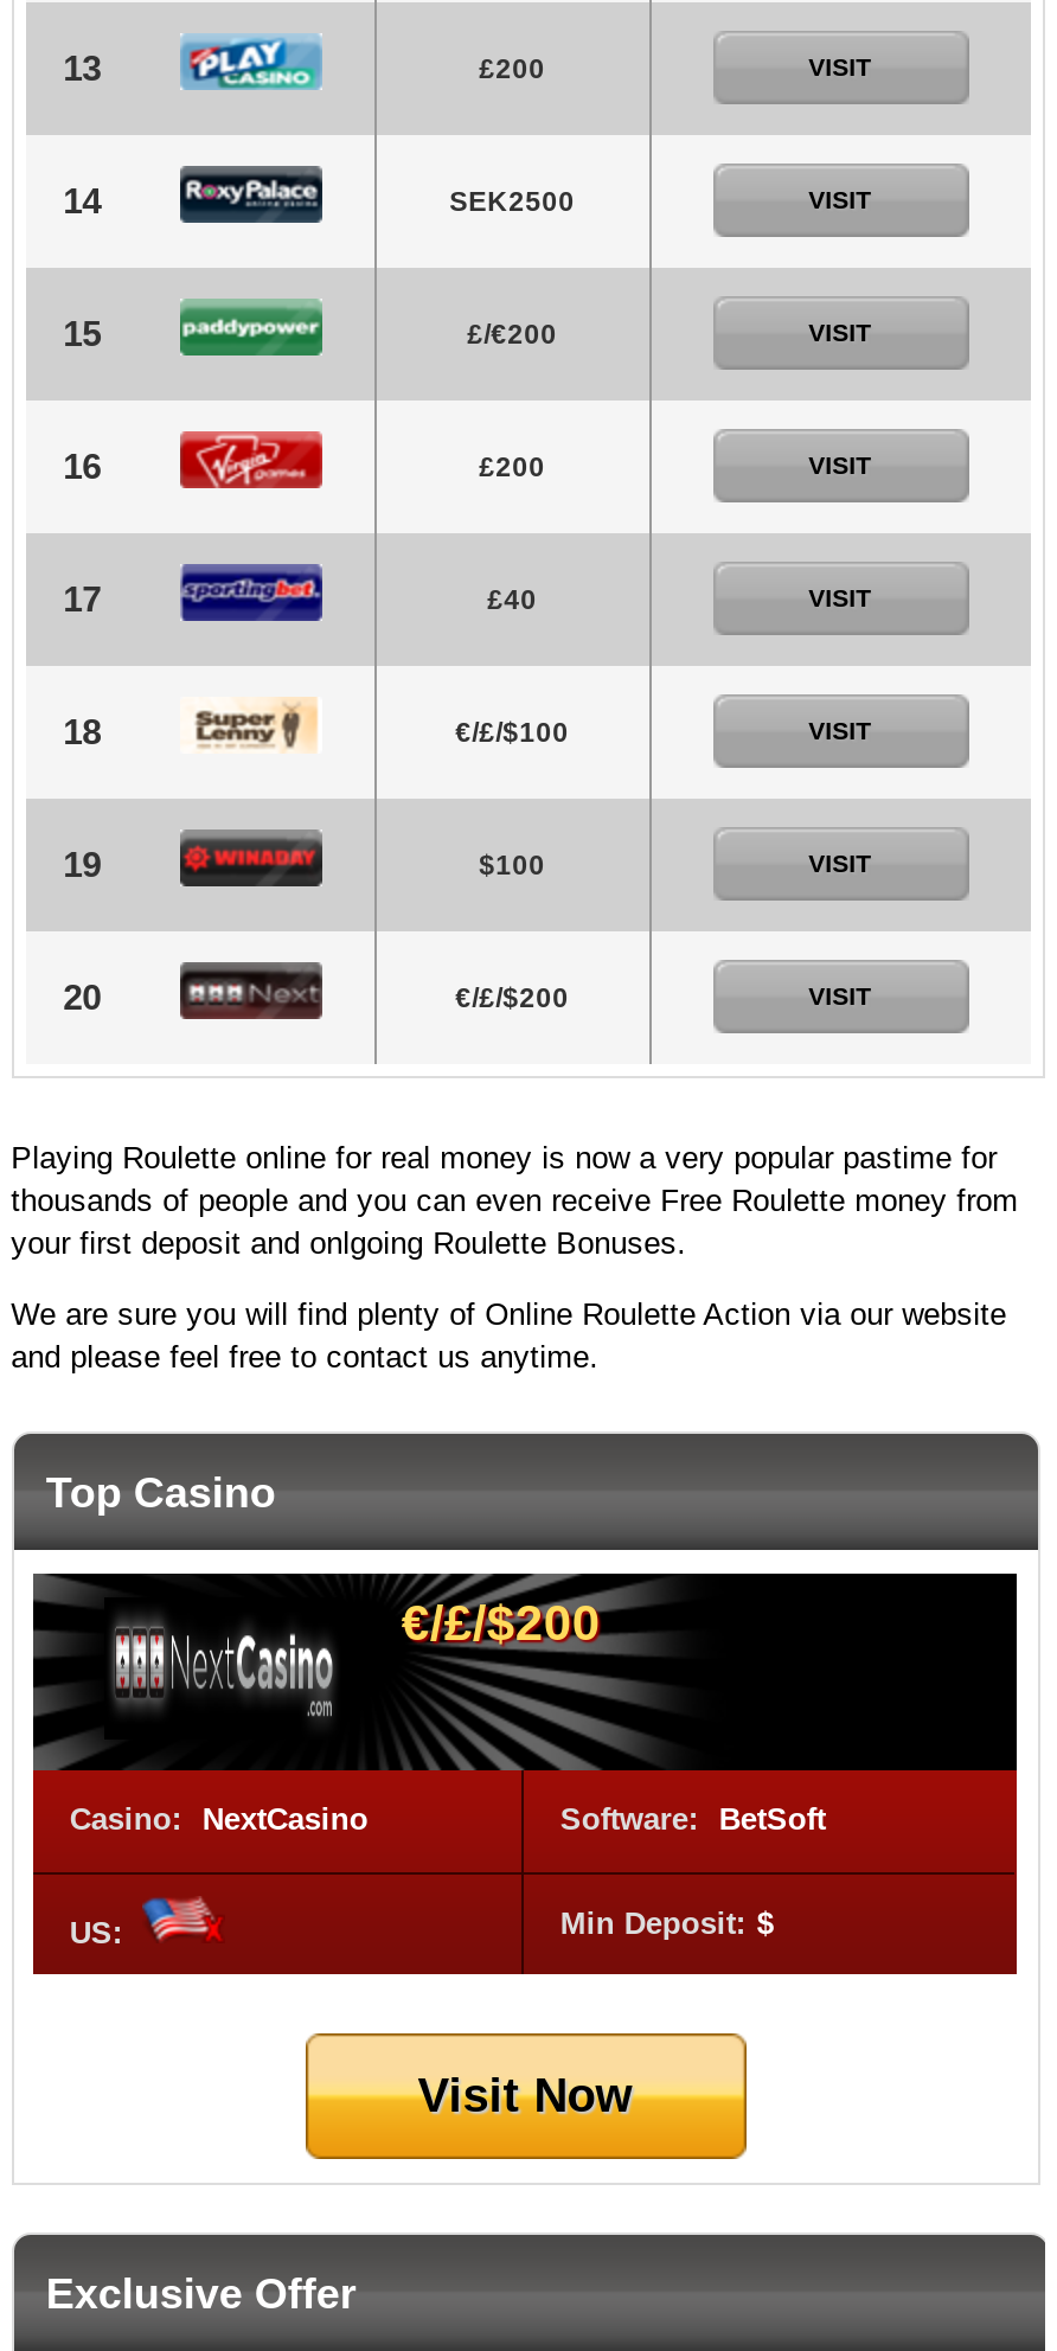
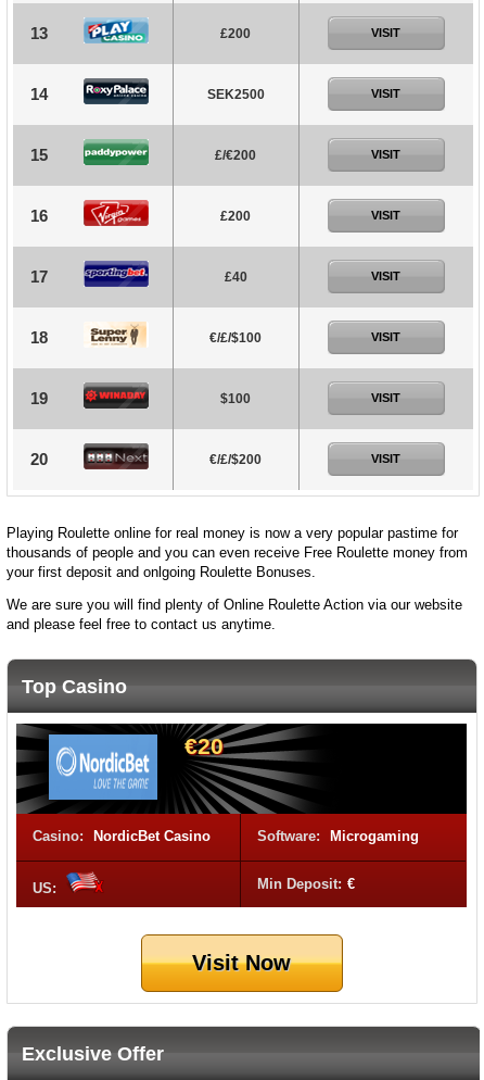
[104,1595,600,1740] [image] | €/£/$200 -> [48,733,224,801] [image] | €20
[69,1801,825,1837] Casino: NextCasino | Software: BetSoft -> [33,828,419,844] Casino: NordicBet Casino | Software: Microgaming
[560,1905,773,1941] Min Deposit: $ -> [258,876,355,892] Min Deposit: €

